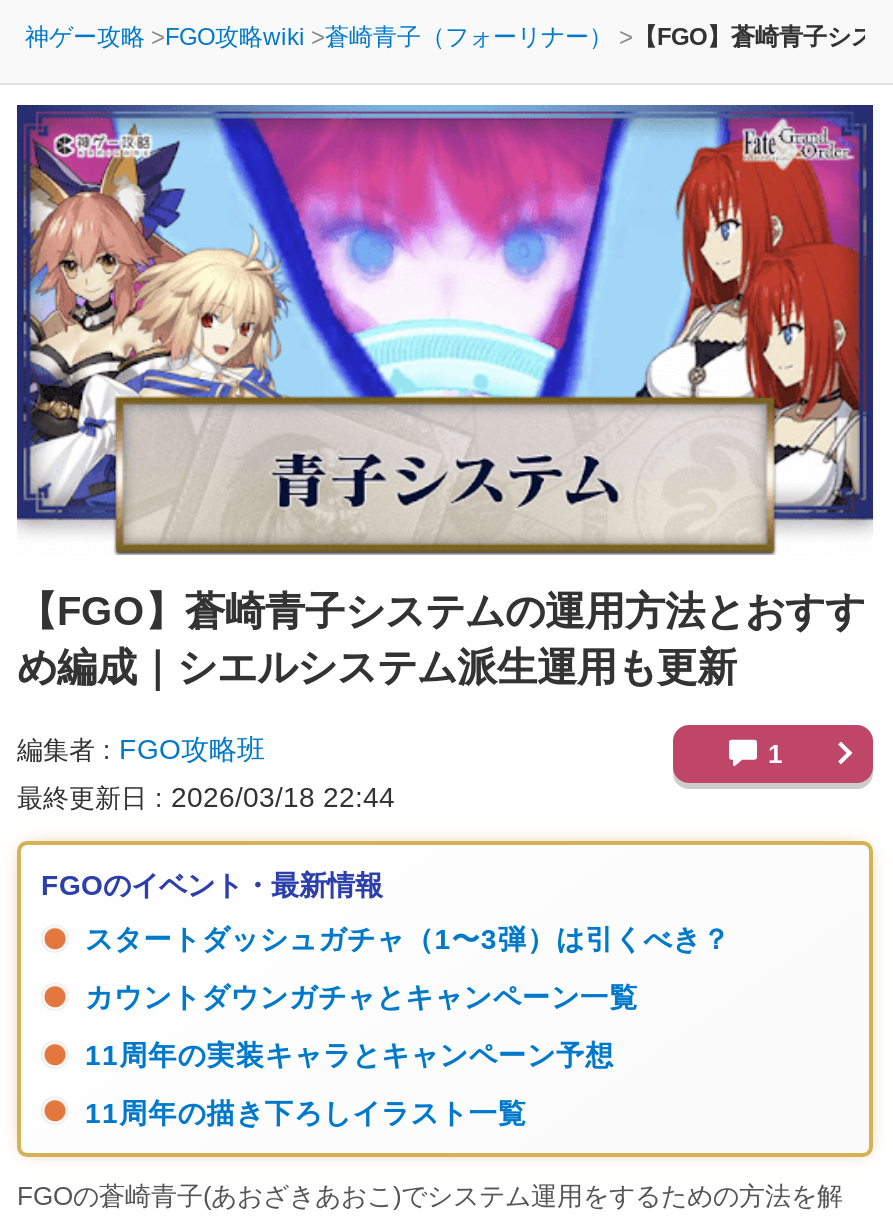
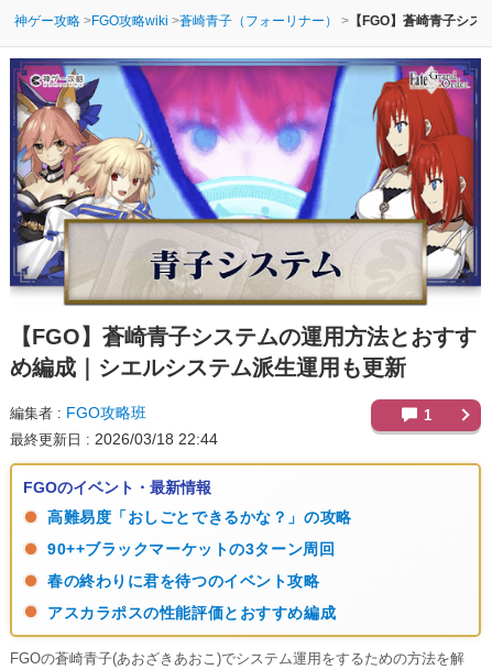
[85,923,731,955] スタートダッシュガチャ（1〜3弾）は引くべき？ -> [47,508,352,526] 高難易度「おしごとできるかな？」の攻略
[85,981,638,1013] カウントダウンガチャとキャンペーン一覧 -> [47,540,335,558] 90++ブラックマーケットの3ターン周回
[85,1039,614,1071] 11周年の実装キャラとキャンペーン予想 -> [47,572,320,590] 春の終わりに君を待つのイベント攻略
[85,1097,527,1129] 11周年の描き下ろしイラスト一覧 -> [47,604,336,621] アスカラポスの性能評価とおすすめ編成

